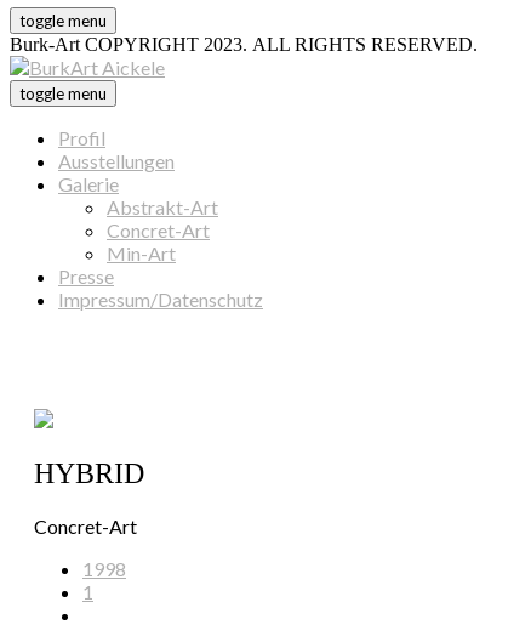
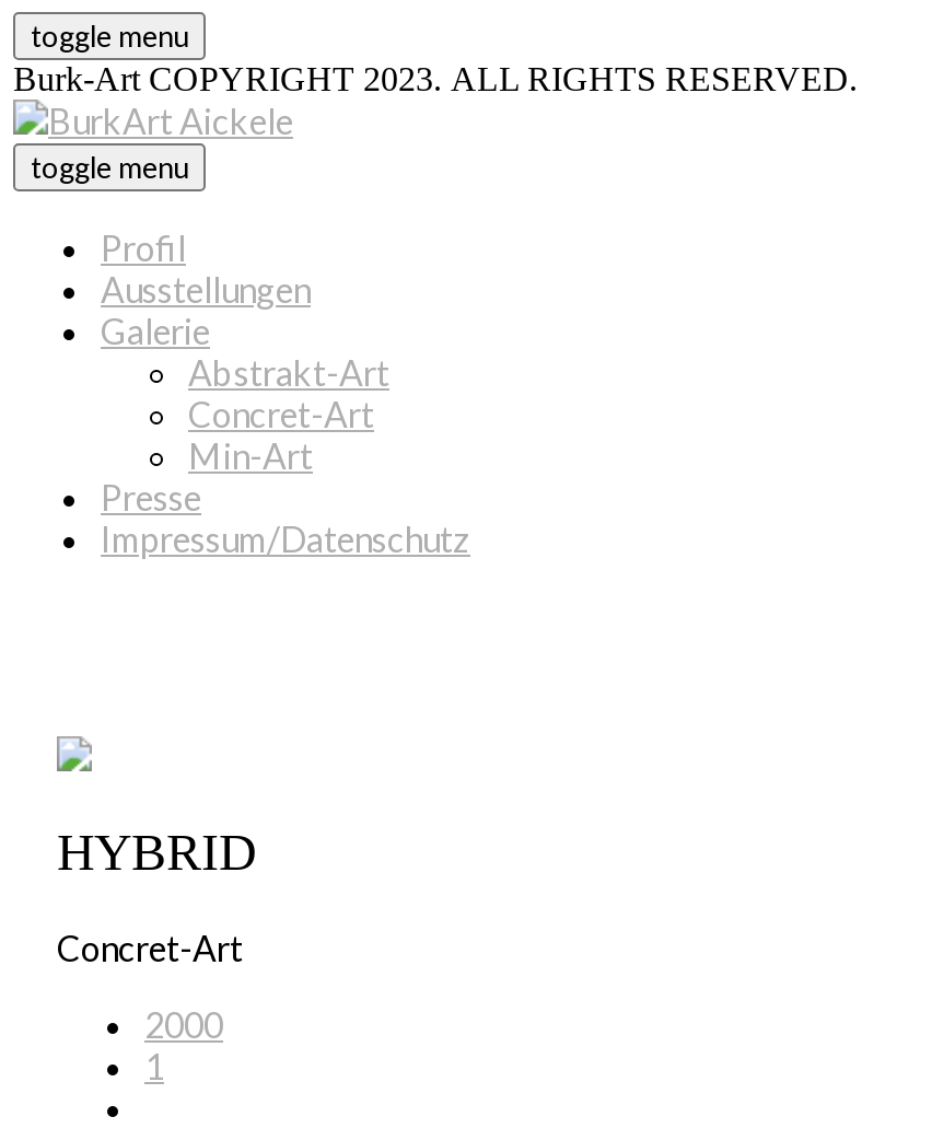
[82,557,126,580] 1998 -> [144,1003,223,1044] 2000

